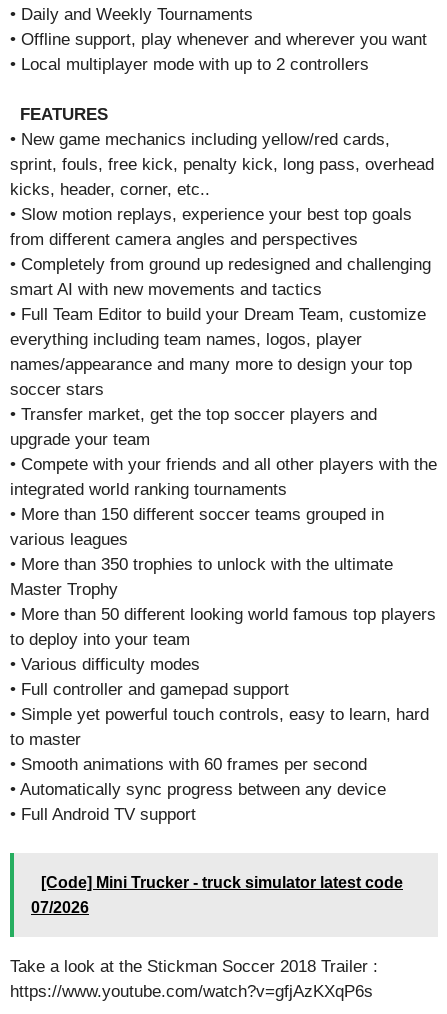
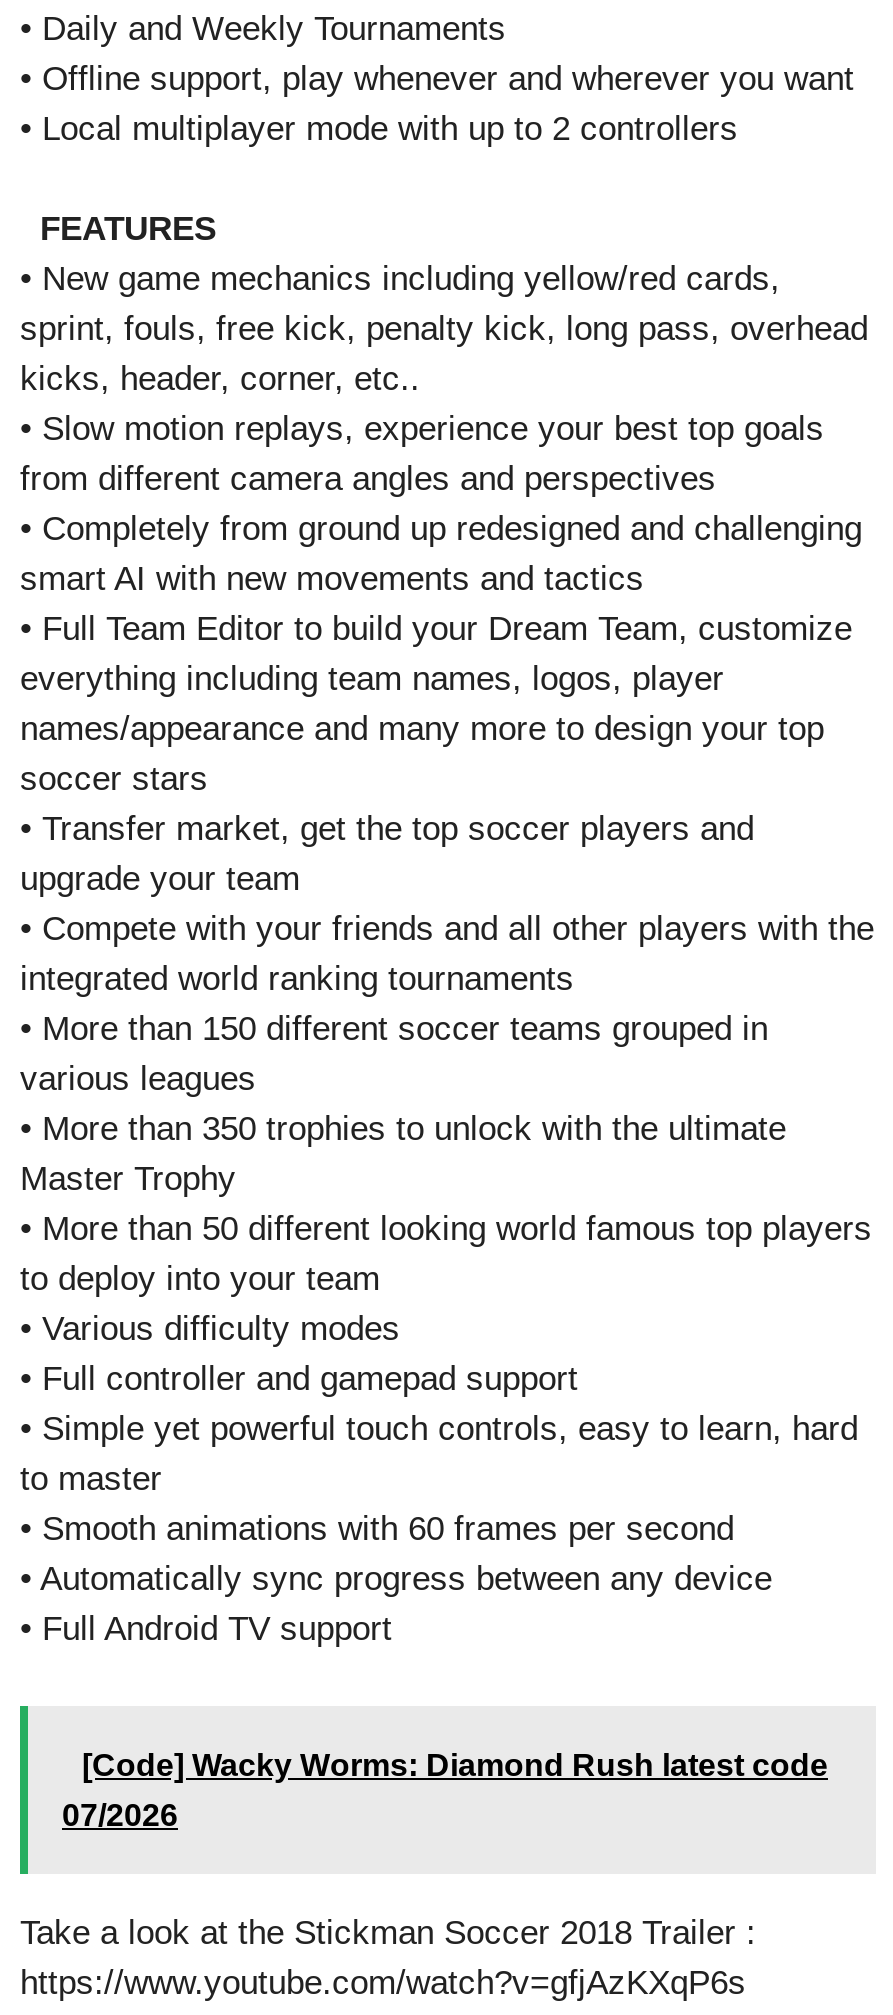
[41,873,403,890] [Code] Mini Trucker - truck simulator latest code -> [82,1747,828,1781] [Code] Wacky Worms: Diamond Rush latest code

